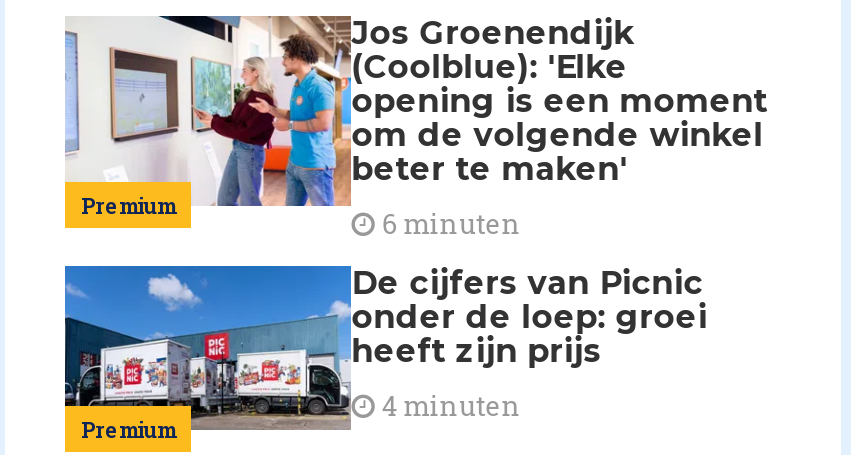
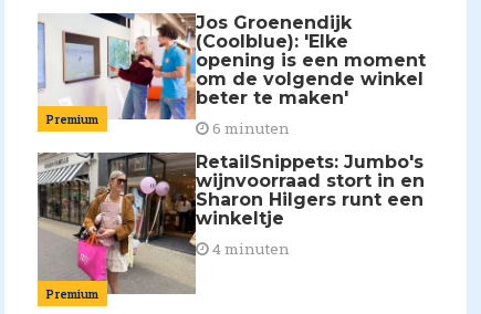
[63,263,707,425] [image] | De cijfers van Picnic | onder de loep: groei | heeft zijn prijs -> [36,151,425,293] [image] | RetailSnippets: Jumbo's | wijnvoorraad stort in en | Sharon Hilgers runt een | winkeltje

